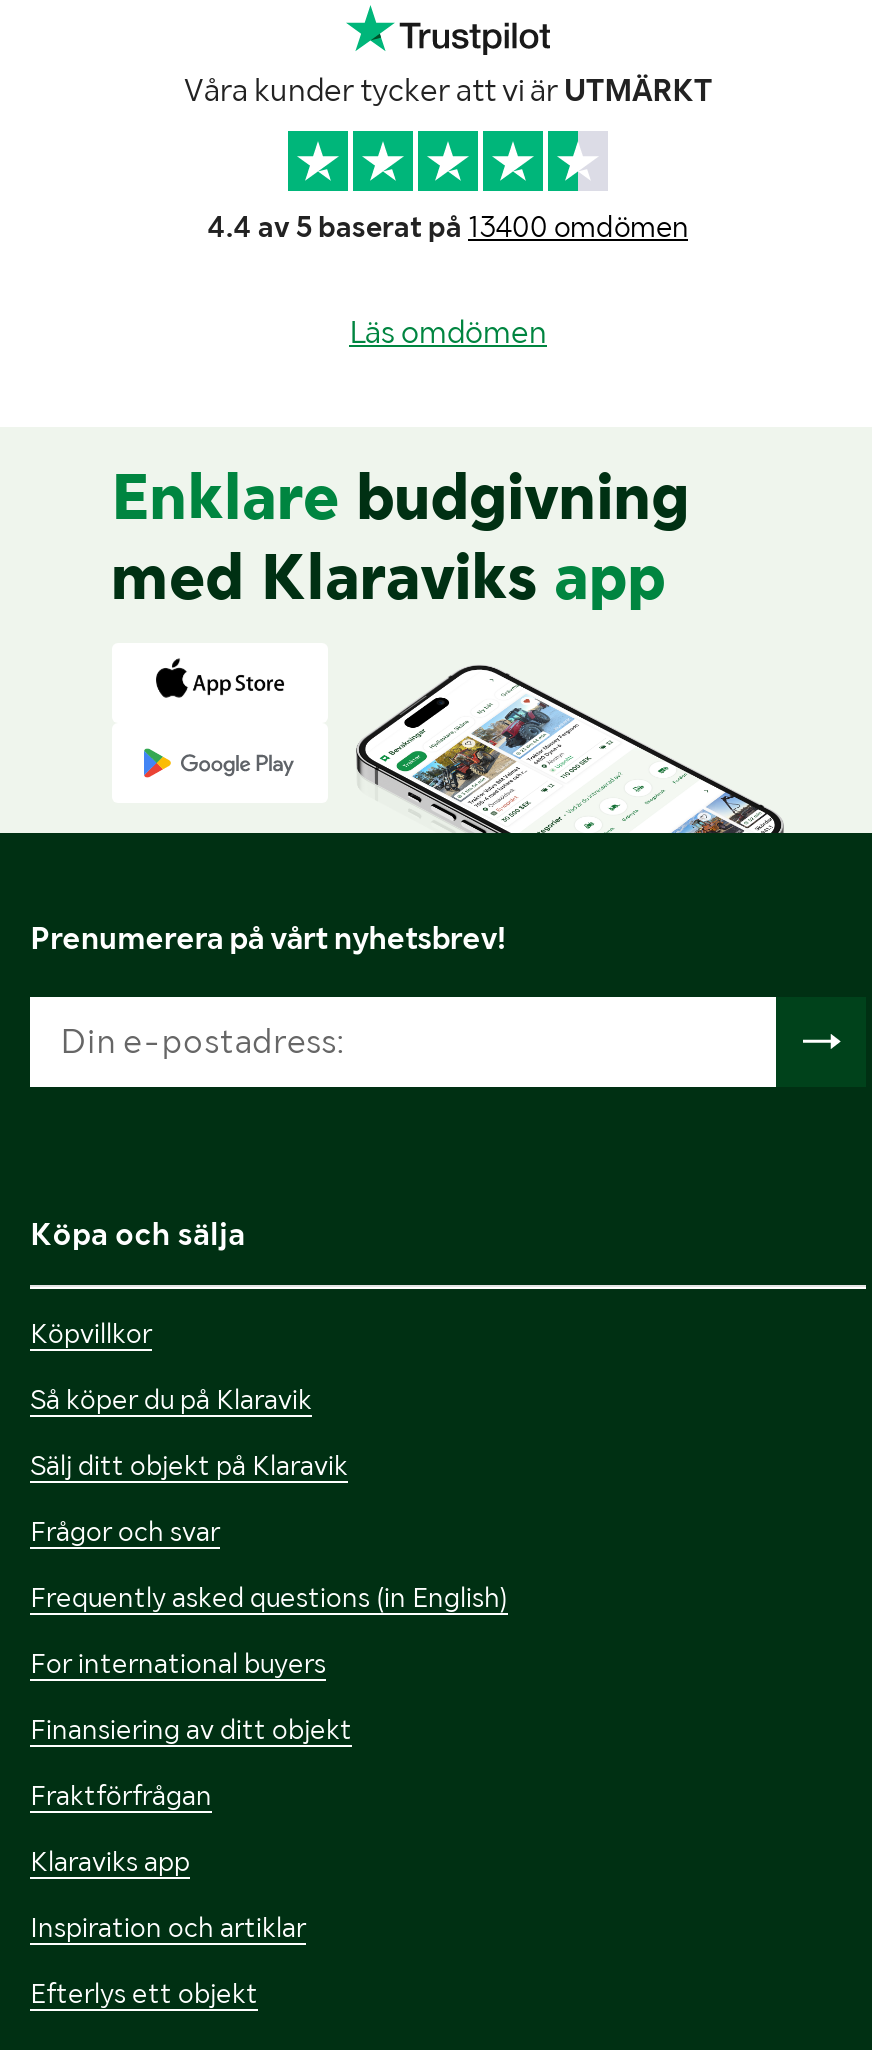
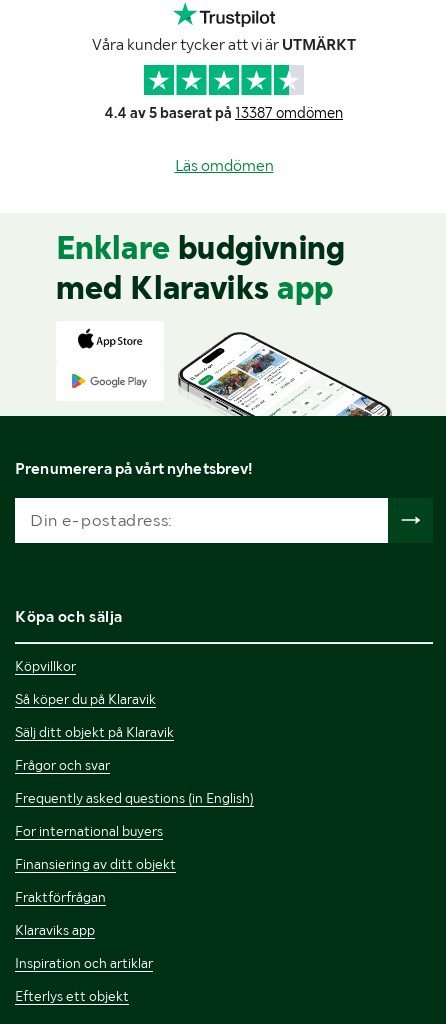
[208,209,688,245] 4.4 av 5 baserat på 13400 omdömen -> [105,104,343,122] 4.4 av 5 baserat på 13387 omdömen

